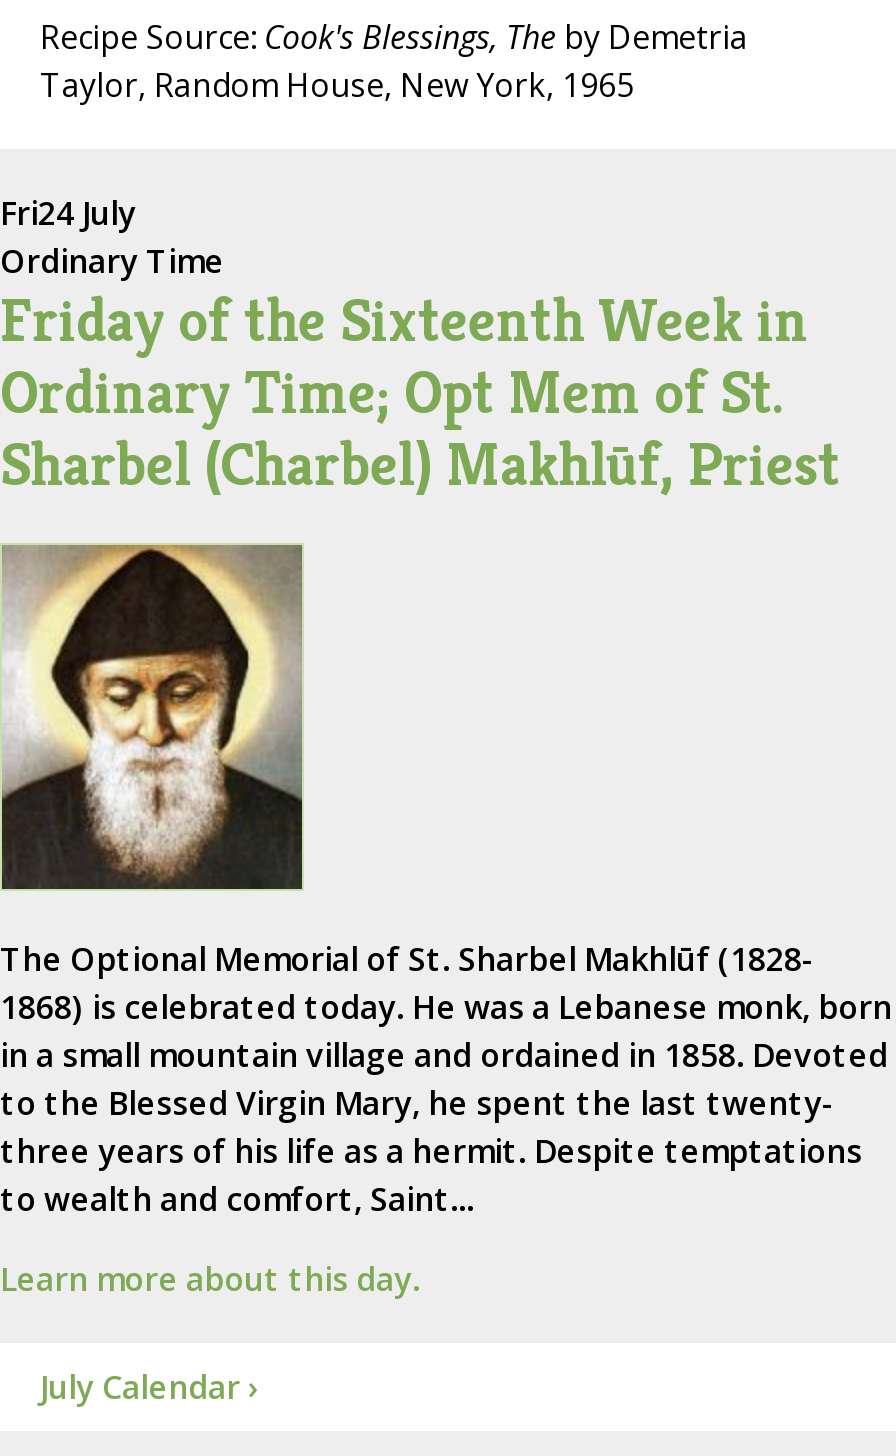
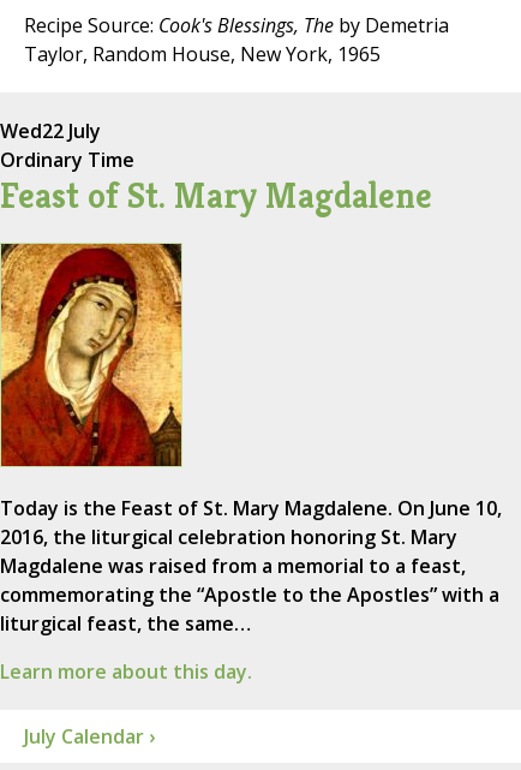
[0,192,136,236] Fri24 July -> [0,118,101,145] Wed22 July
[0,284,840,504] Friday of the Sixteenth Week in | Ordinary Time; Opt Mem of St. | Sharbel (Charbel) Makhlūf, Priest -> [0,173,432,219] Feast of St. Mary Magdalene
[6,543,304,803] [image] -> [4,315,182,456] [image]
[0,936,892,1220] The Optional Memorial of St. Sharbel Makhlūf (1828- | 1868) is celebrated today. He was a Lebanese monk, born | in a small mountain village and ordained in 1858. Devoted | to the Blessed Virgin Mary, he spent the last twenty- | three years of his life as a hermit. Despite temptations | to wealth and comfort, Saint… -> [0,494,502,636] Today is the Feast of St. Mary Magdalene. On June 10, | 2016, the liturgical celebration honoring St. Mary | Magdalene was raised from a memorial to a feast, | commemorating the “Apostle to the Apostles” with a | liturgical feast, the same…

